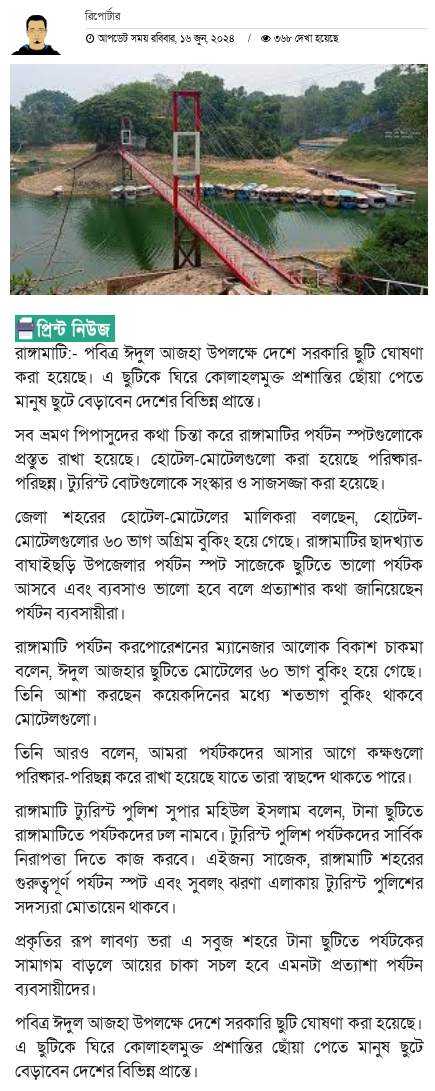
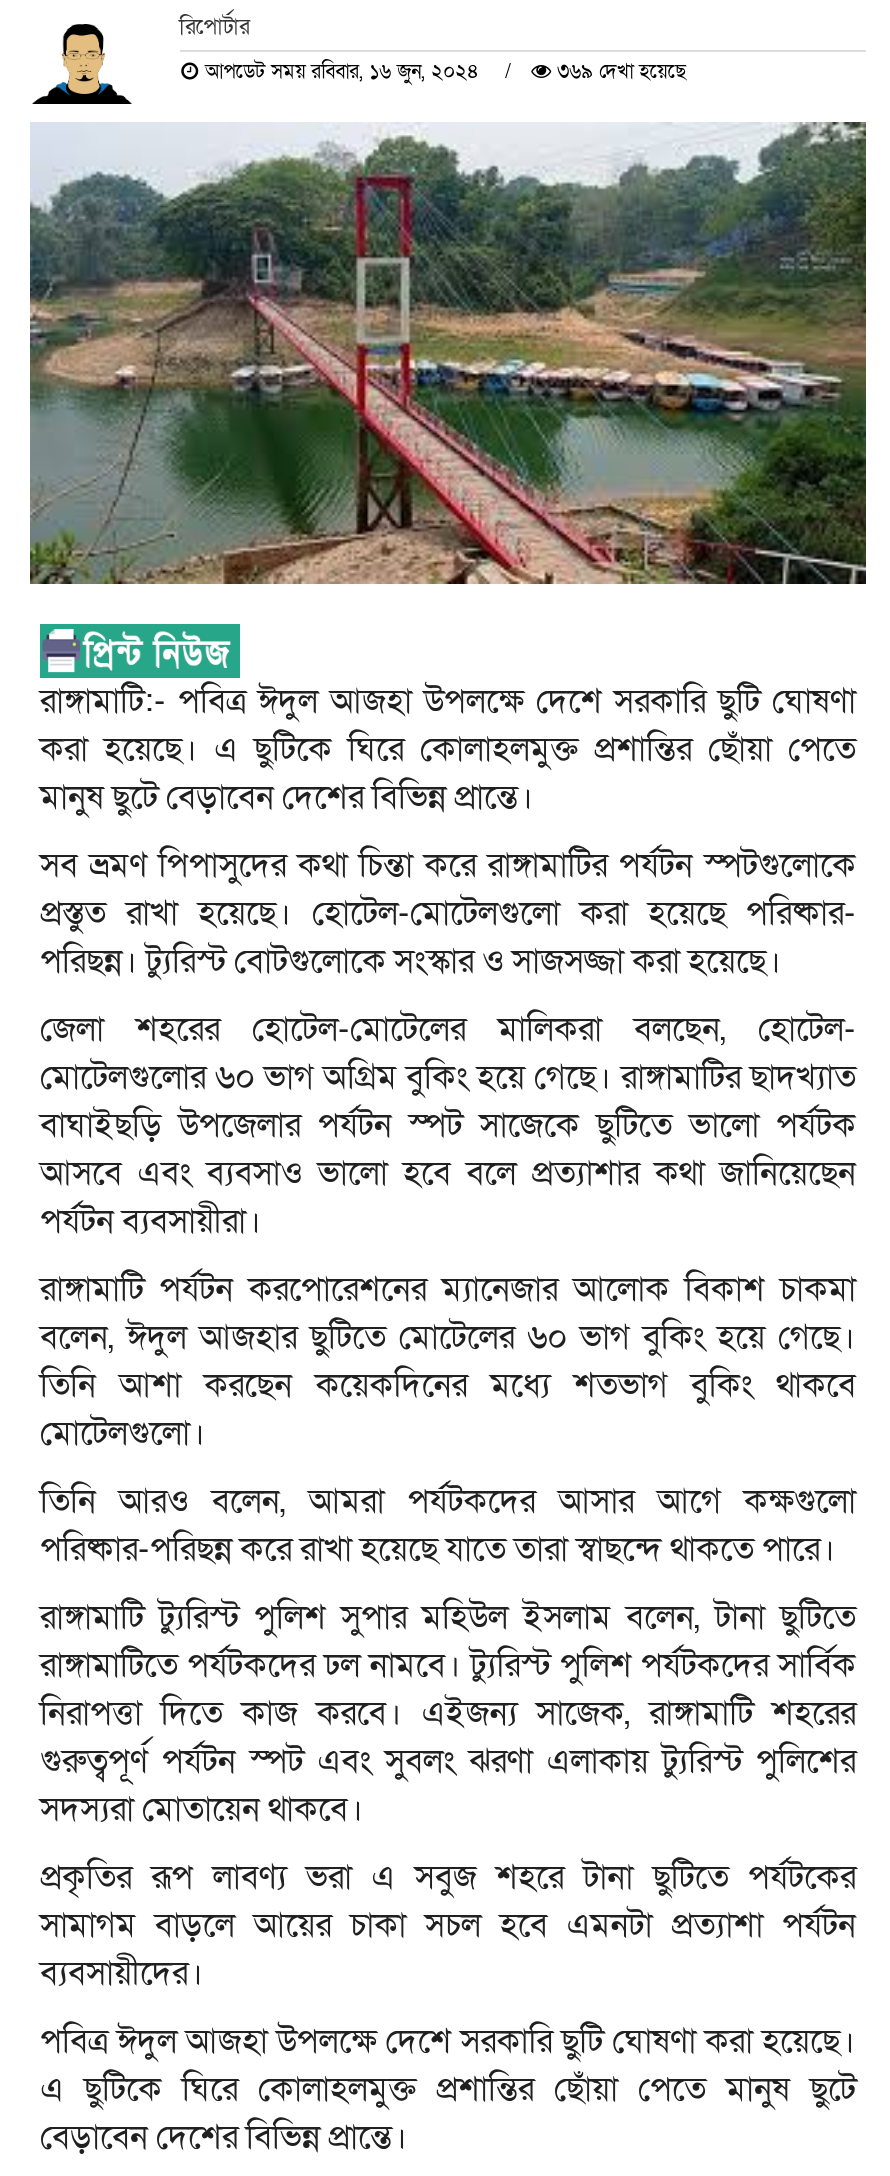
[271,32,338,46] ৩৬৮ দেখা হয়েছে -> [551,59,685,87] ৩৬৯ দেখা হয়েছে

